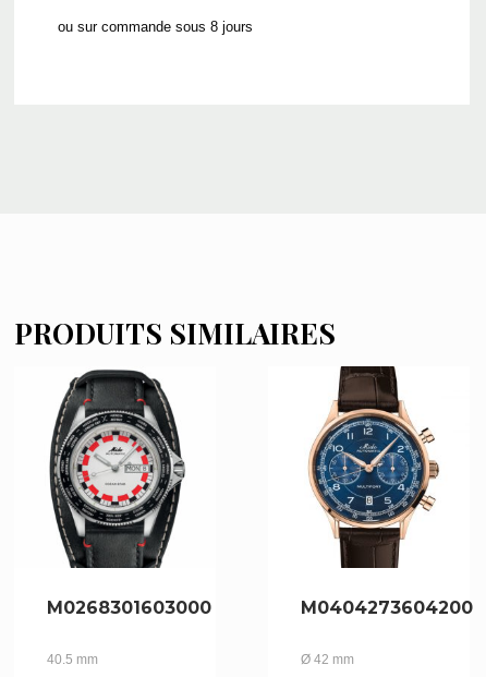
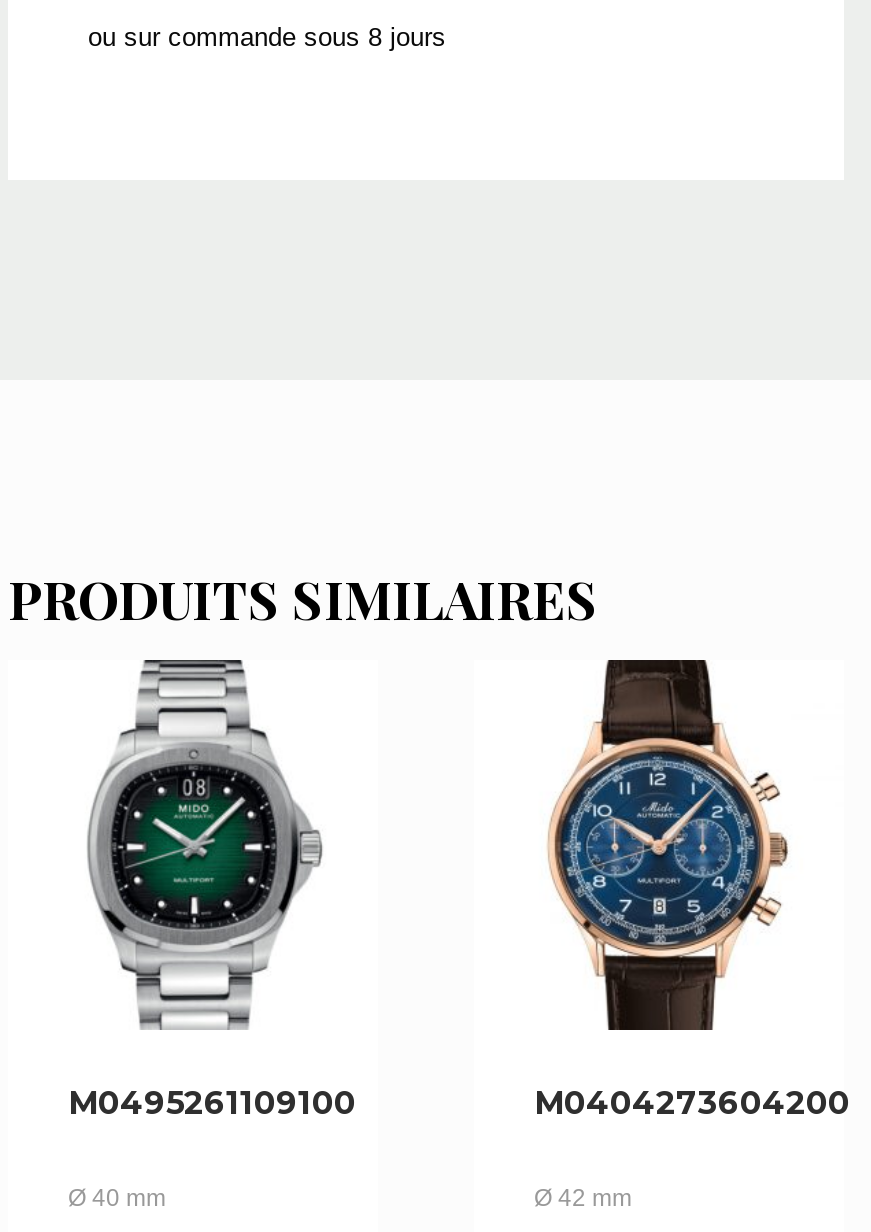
[47,366,211,618] [image] | M0268301603000 -> [68,658,356,1122] [image] | M0495261109100
[47,652,98,667] 40.5 mm -> [68,1184,166,1212] Ø 40 mm

